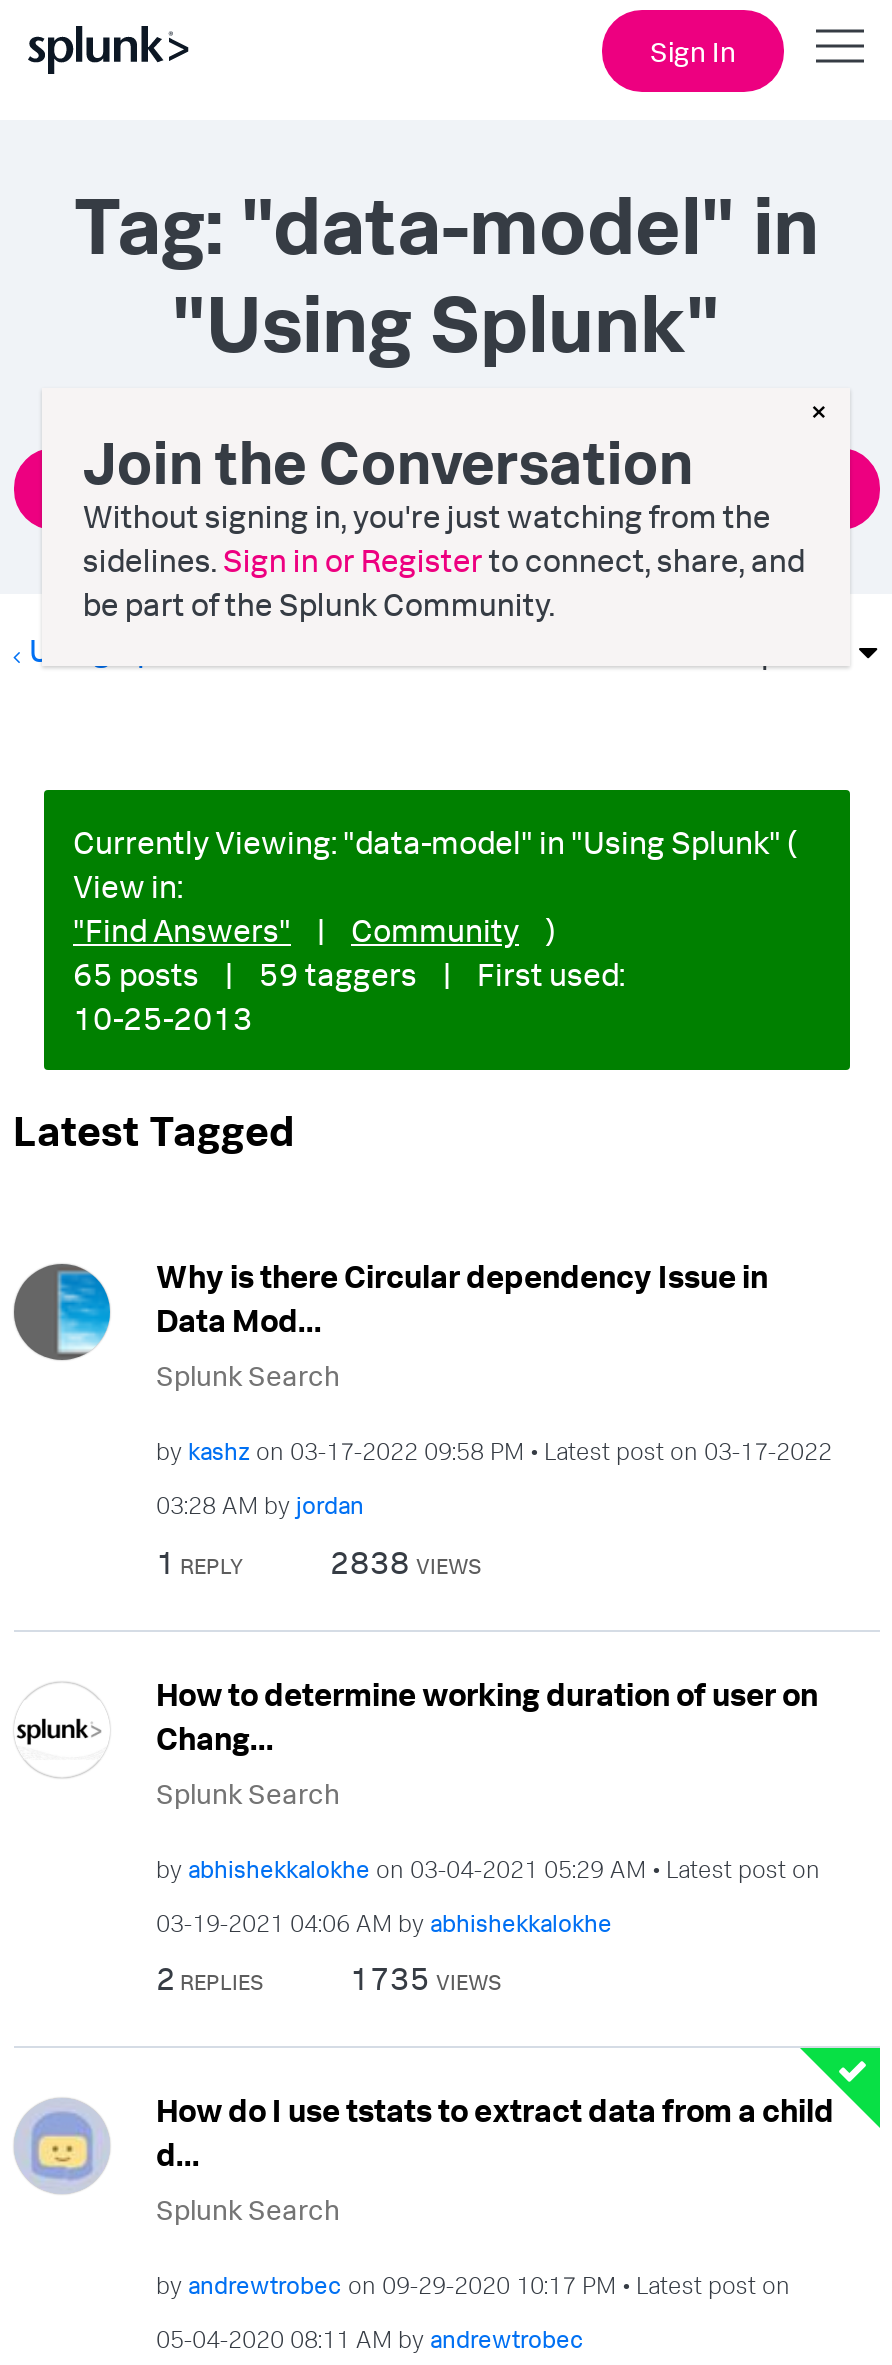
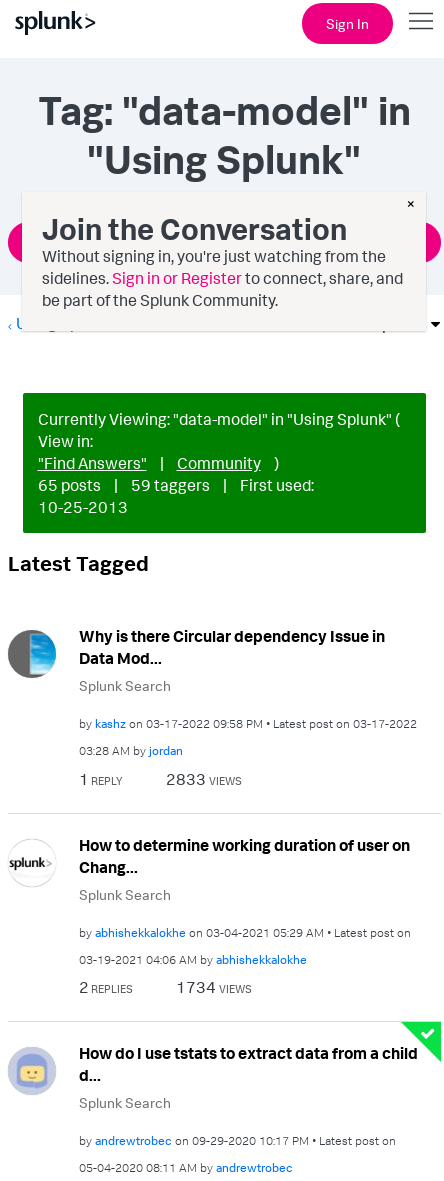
[330,1541,482,1581] 2838 VIEWS -> [166,768,242,788] 2833 VIEWS
[350,1958,502,1998] 1735 VIEWS -> [176,977,252,997] 1734 VIEWS

